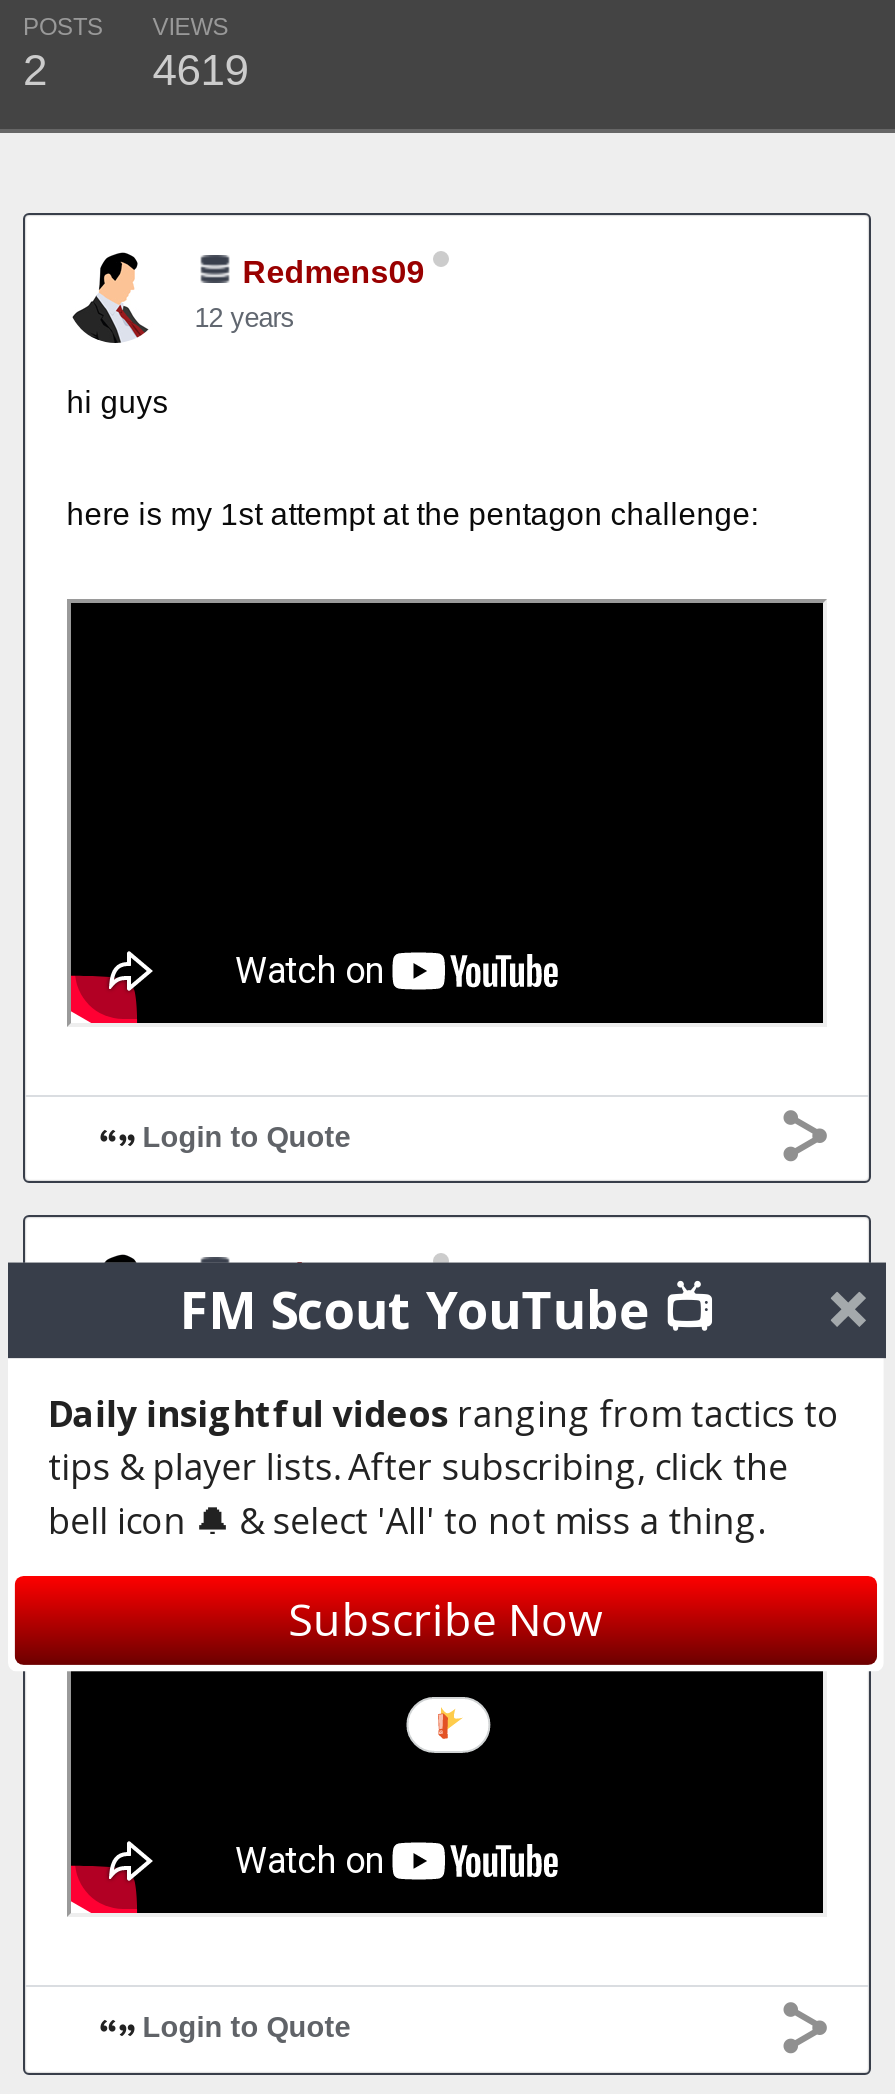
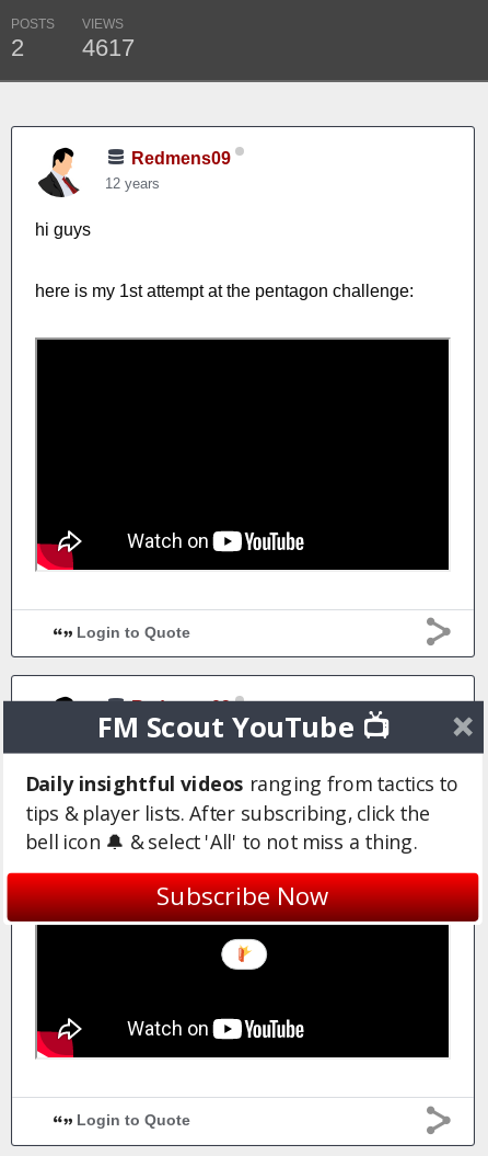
[153,45,249,95] 4619 -> [82,34,134,61] 4617

